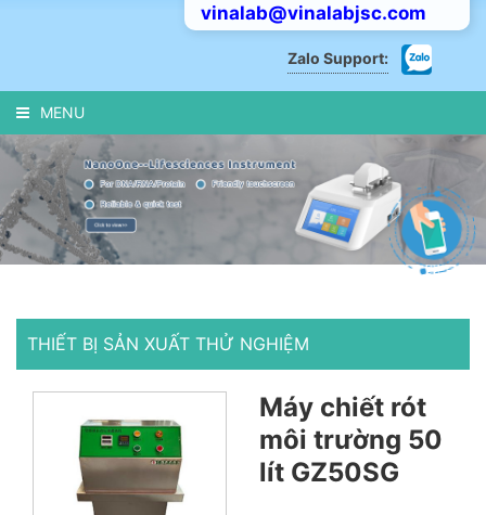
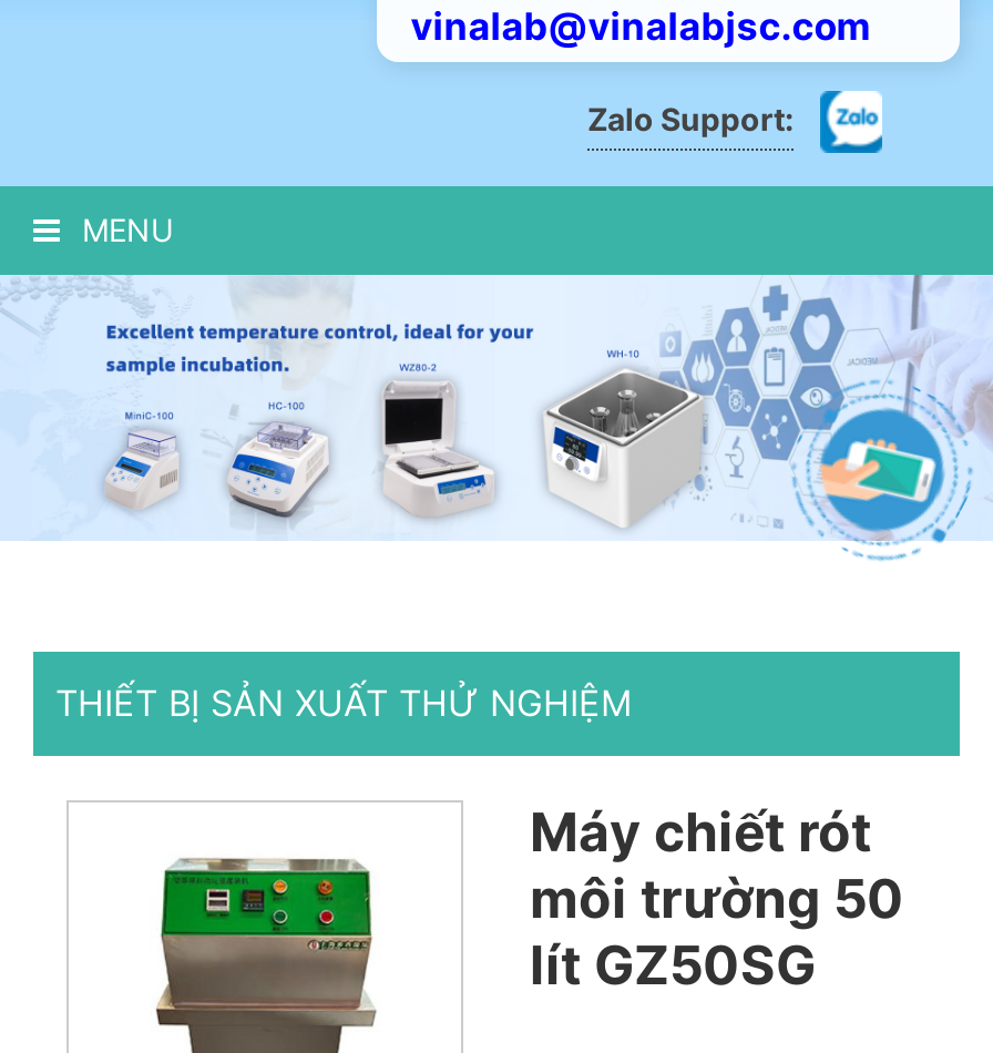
[3,134,483,275] [image] -> [7,273,986,561] [image]

